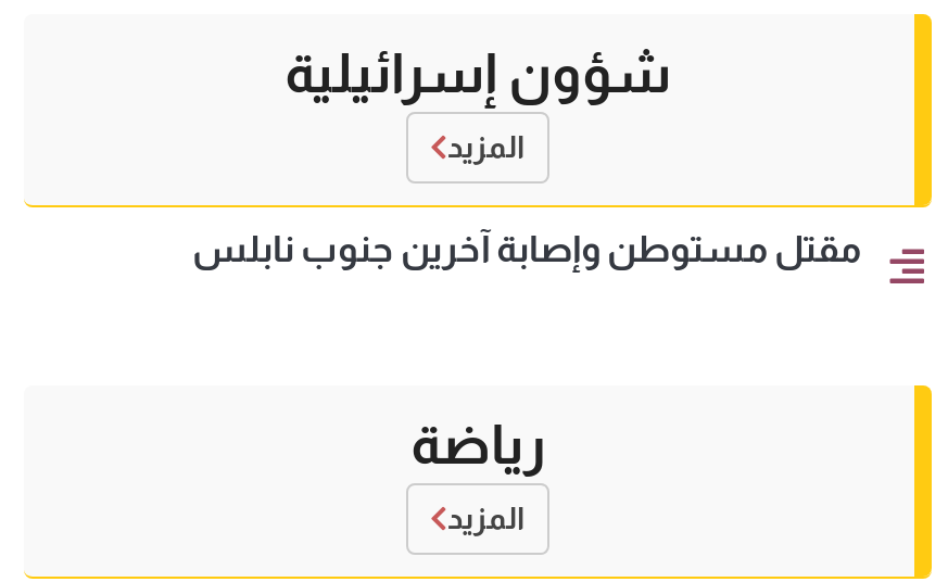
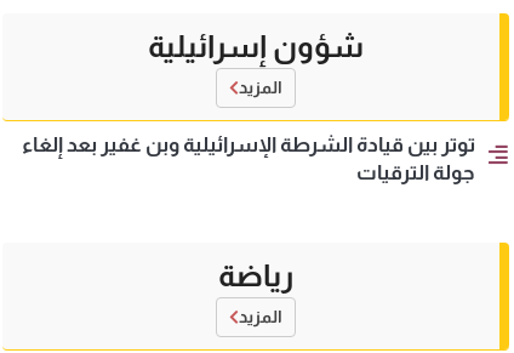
[192,229,861,271] مقتل مستوطن وإصابة آخرين جنوب نابلس -> [21,134,475,185] توتر بين قيادة الشرطة الإسرائيلية وبن غفير بعد إلغاء | جولة الترقيات

